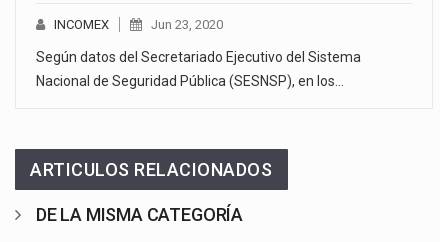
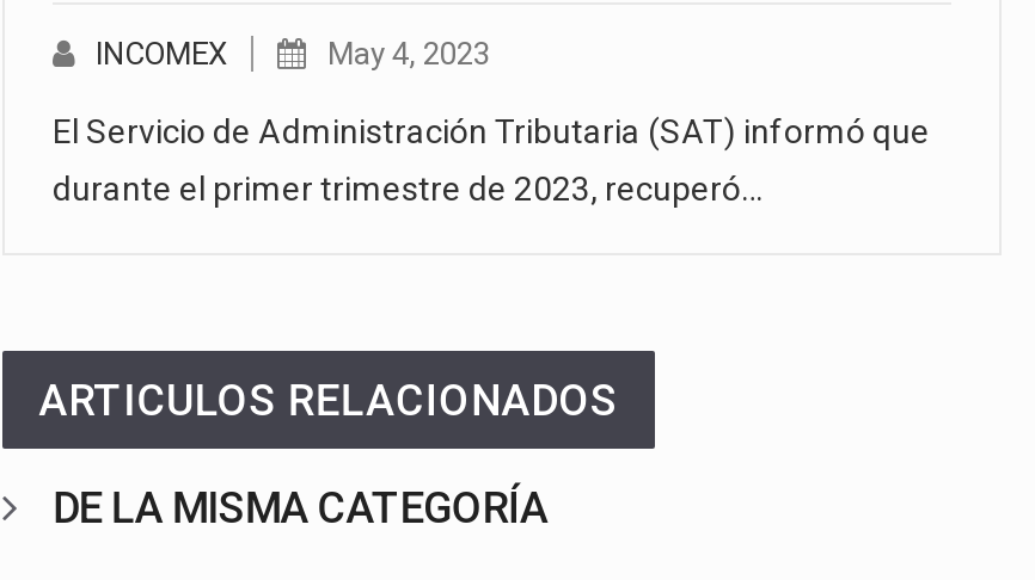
[151,17,223,32] Jun 23, 2020 -> [327,37,490,73] May 4, 2023
[36,49,361,65] Según datos del Secretariado Ejecutivo del Sistema -> [53,114,930,152] El Servicio de Administración Tributaria (SAT) informó que
[36,73,344,89] Nacional de Seguridad Pública (SESNSP), en los… -> [53,171,763,209] durante el primer trimestre de 2023, recuperó…

